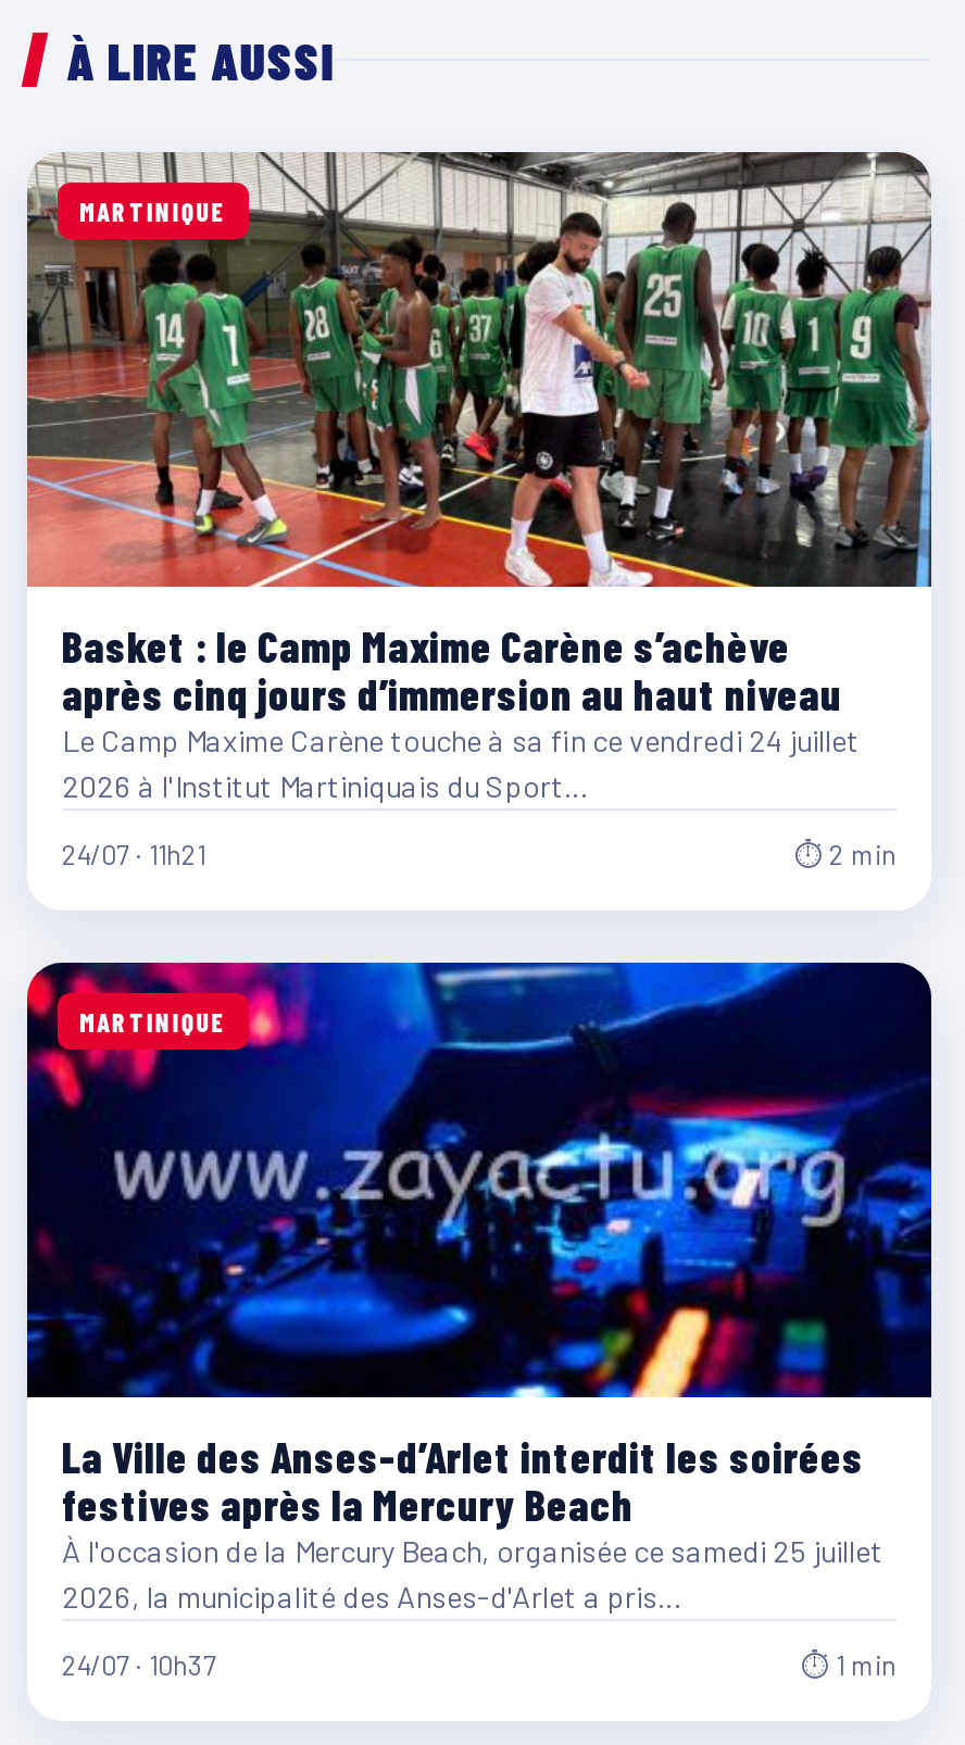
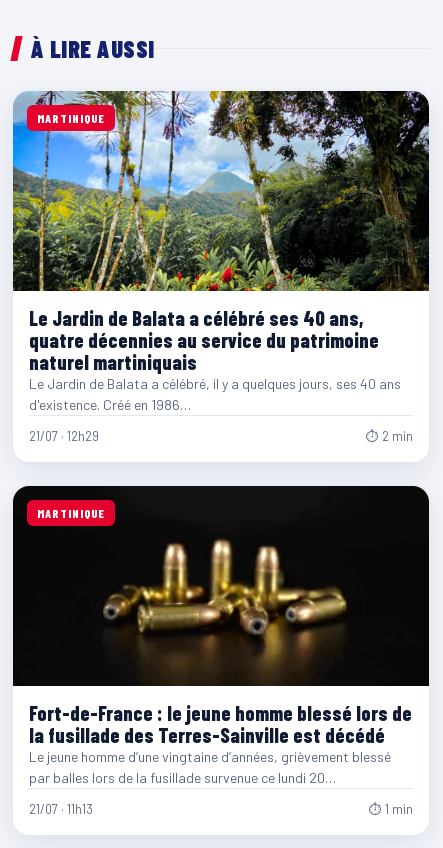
[25,150,933,804] [image] | Basket : le Camp Maxime Carène s’achève | après cinq jours d’immersion au haut niveau | Le Camp Maxime Carène touche à sa fin ce vendredi 24 juillet | 2026 à l'Institut Martiniquais du Sport… -> [12,90,430,413] [image] | Le Jardin de Balata a célébré ses 40 ans, | quatre décennies au service du patrimoine | naturel martiniquais | Le Jardin de Balata a célébré, il y a quelques jours, ses 40 ans | d'existence. Créé en 1986…
[62,837,205,872] 24/07 · 11h21 -> [29,428,99,444] 21/07 · 12h29
[25,961,933,1615] [image] | La Ville des Anses-d’Arlet interdit les soirées | festives après la Mercury Beach | À l'occasion de la Mercury Beach, organisée ce samedi 25 juillet | 2026, la municipalité des Anses-d'Arlet a pris… -> [12,485,430,786] [image] | Fort-de-France : le jeune homme blessé lors de | la fusillade des Terres-Sainville est décédé | Le jeune homme d’une vingtaine d’années, grièvement blessé | par balles lors de la fusillade survenue ce lundi 20…
[62,1647,216,1682] 24/07 · 10h37 -> [29,801,93,817] 21/07 · 11h13

